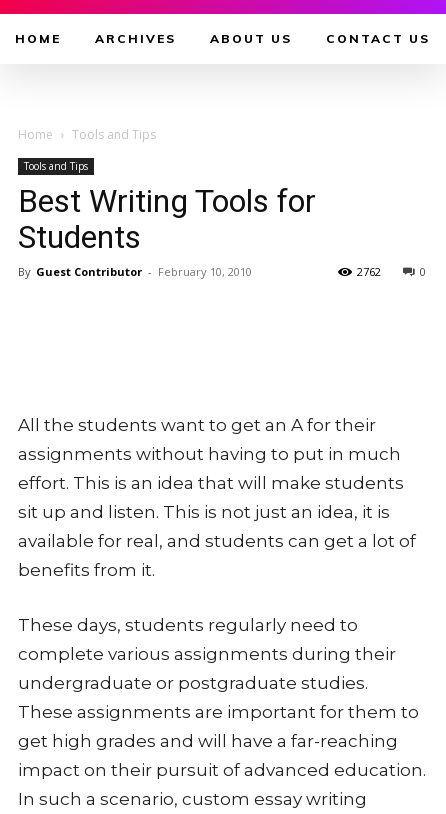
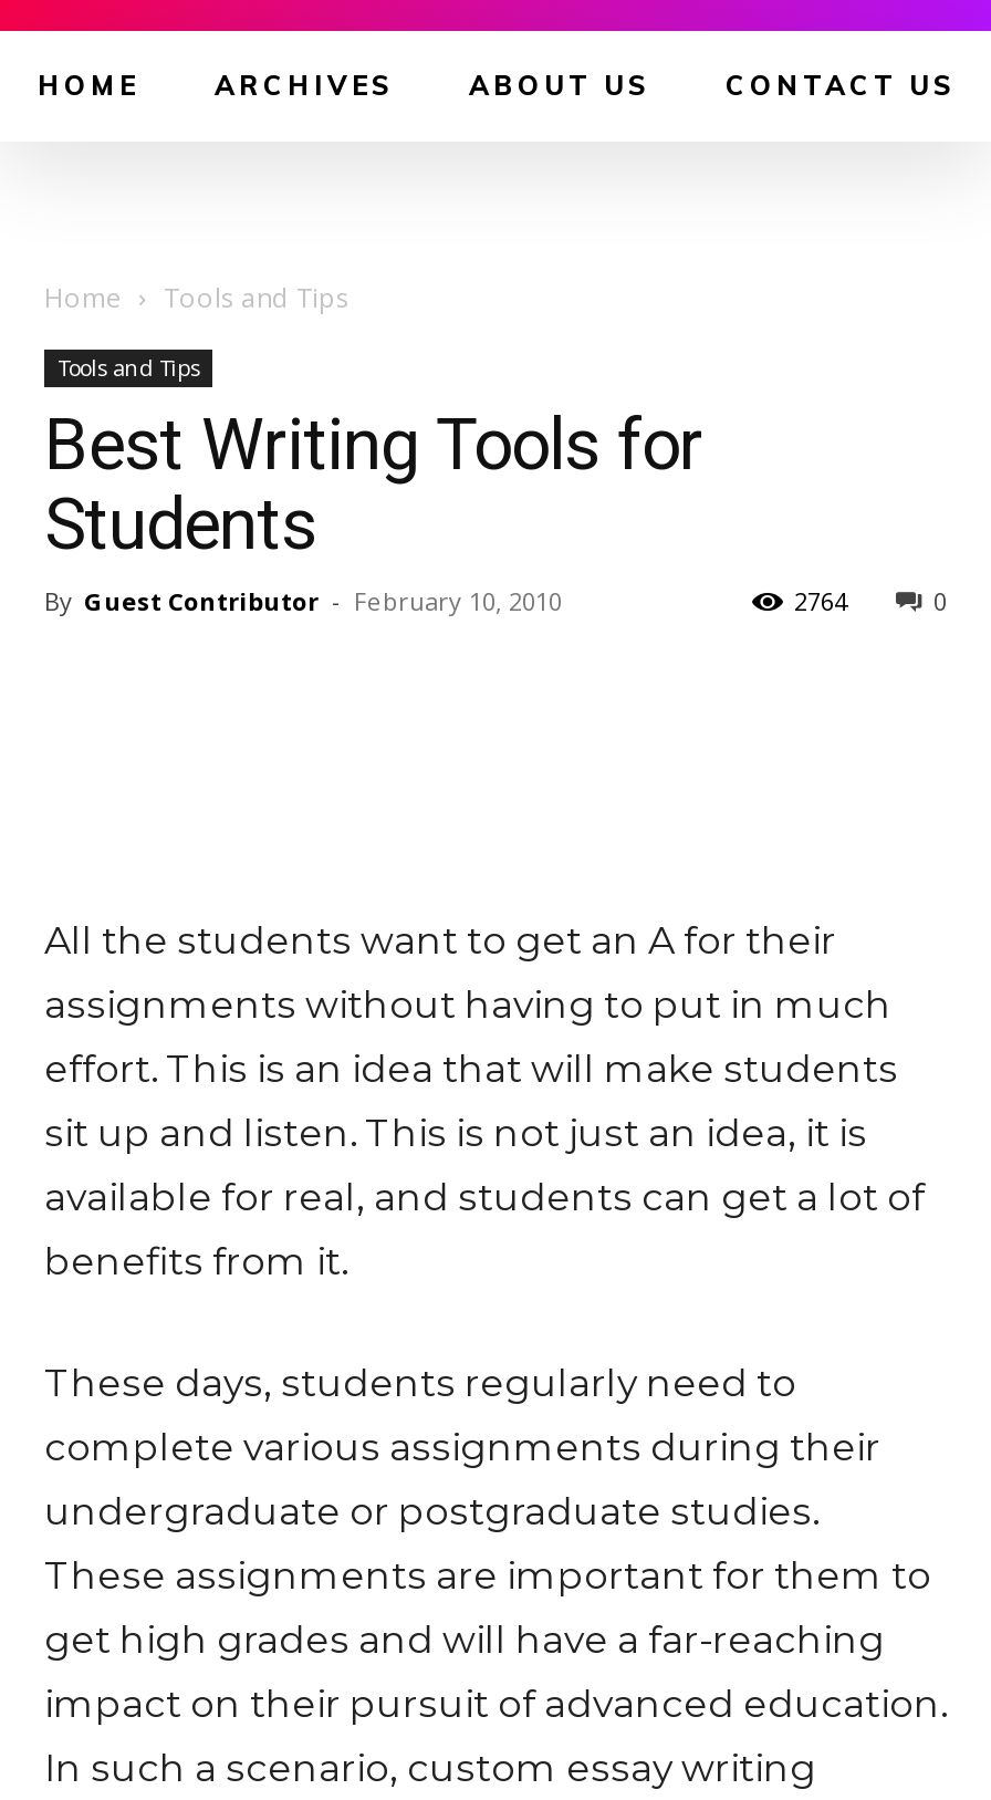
[357,264,381,279] 2762 -> [794,583,847,617] 2764

